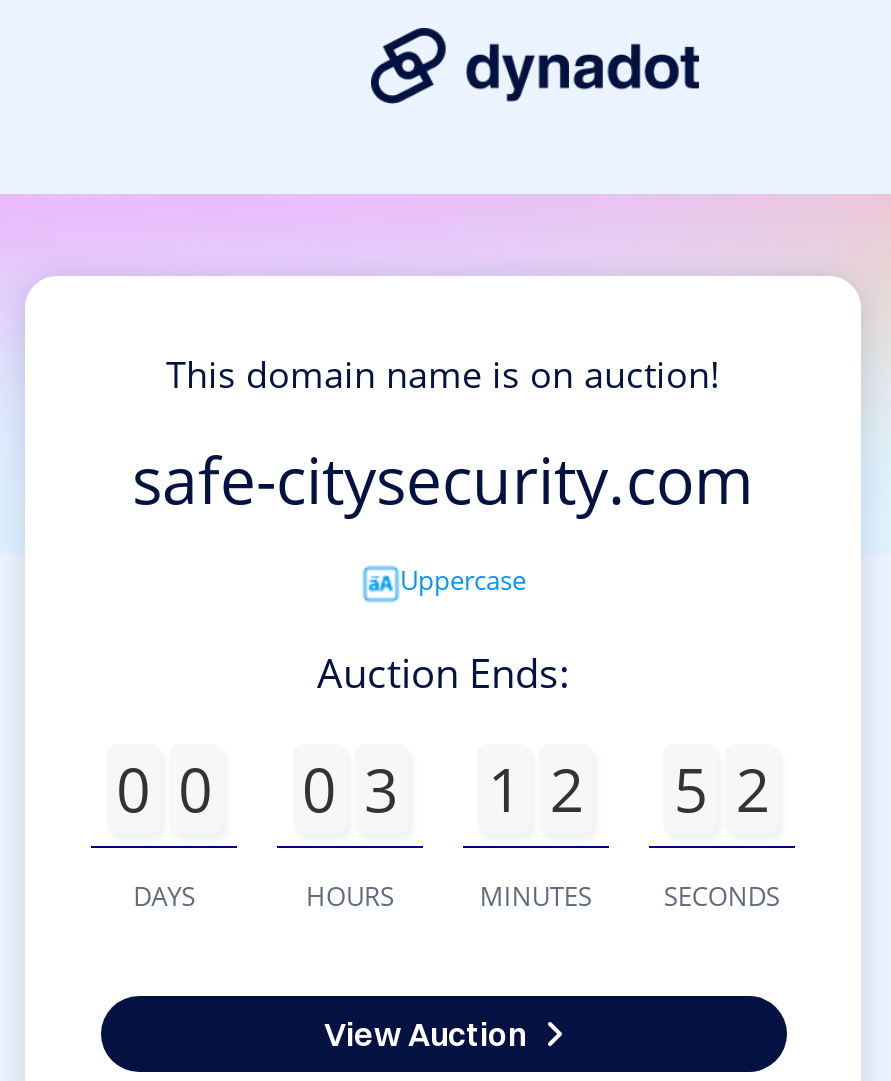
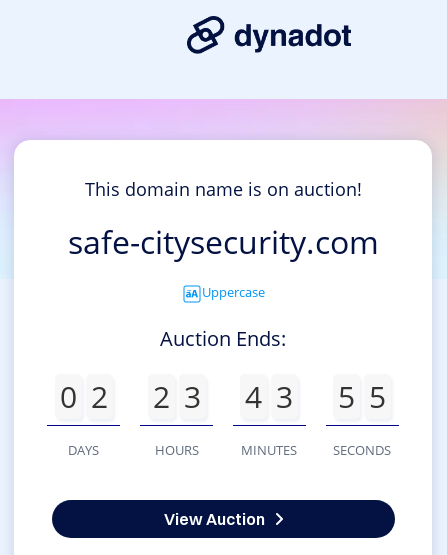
[116,748,212,830] 0 0 -> [60,376,108,417] 0 2
[302,748,398,830] 0 3 -> [152,376,200,417] 2 3
[488,748,584,830] 1 2 -> [245,376,293,417] 4 3
[674,748,770,830] 5 2 -> [338,376,386,417] 5 5

